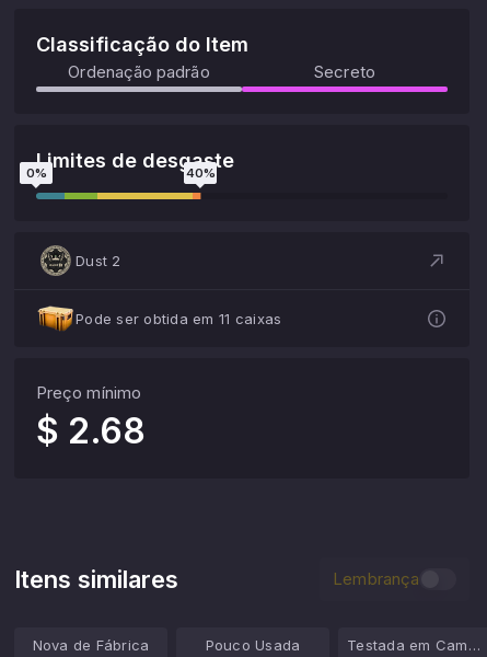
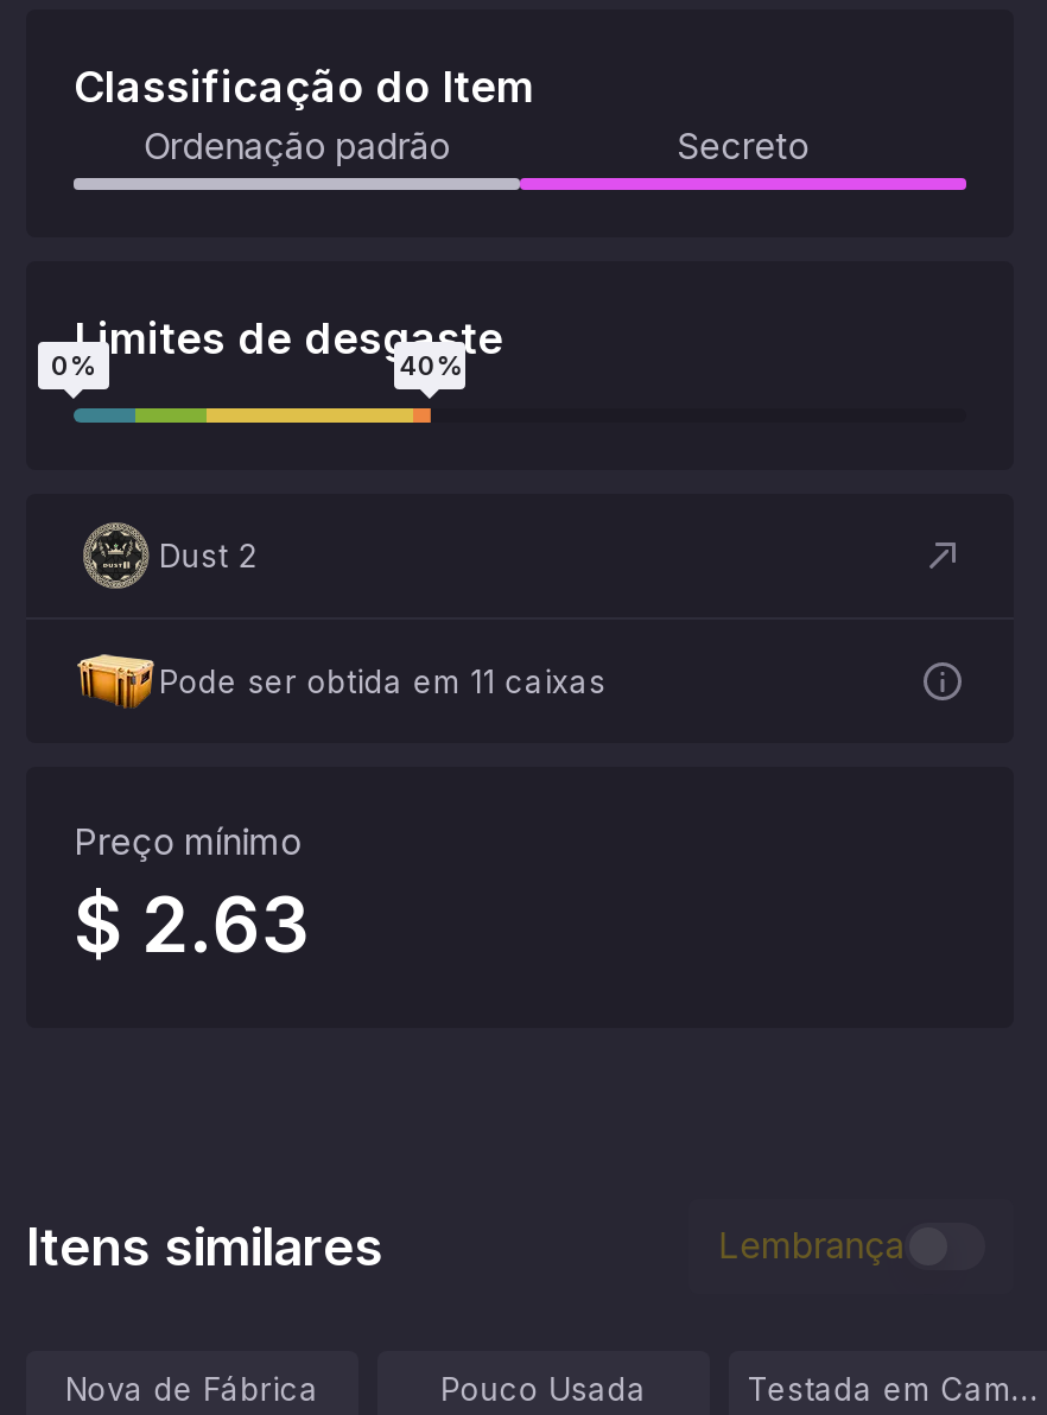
[36,410,146,452] $ 2.68 -> [74,878,311,971] $ 2.63

